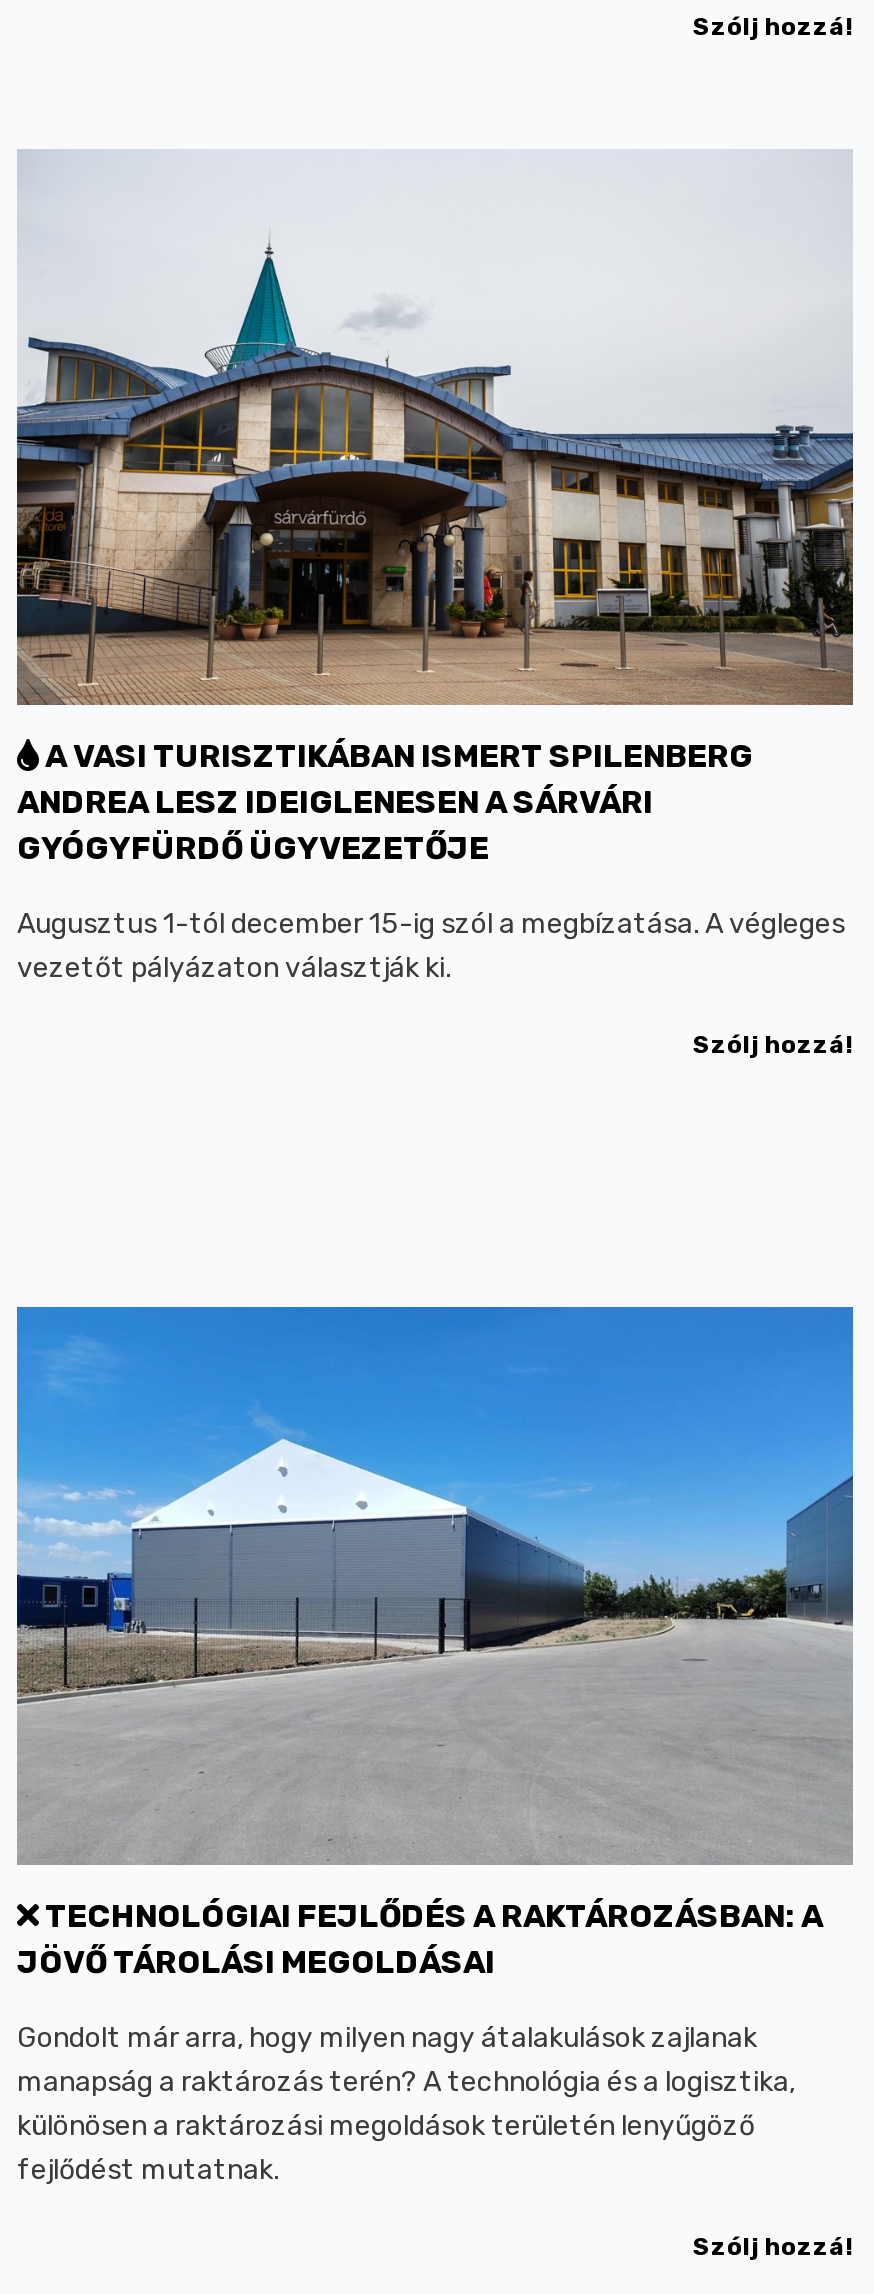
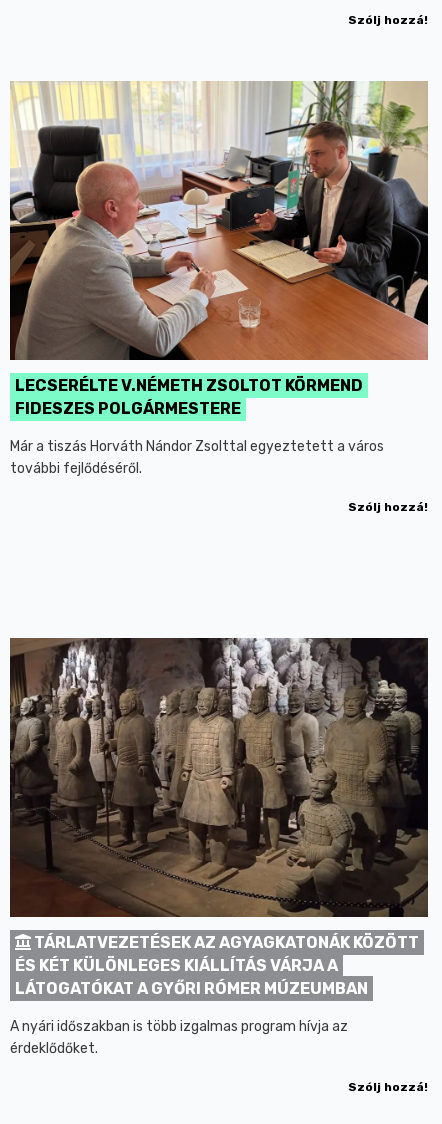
[15,150,855,868] [image] | A VASI TURISZTIKÁBAN ISMERT SPILENBERG | ANDREA LESZ IDEIGLENESEN A SÁRVÁRI | GYÓGYFÜRDŐ ÜGYVEZETŐJE -> [9,80,429,418] [image] | LECSERÉLTE V.NÉMETH ZSOLTOT KÖRMEND | FIDESZES POLGÁRMESTERE
[17,908,845,986] Augusztus 1-tól december 15-ig szól a megbízatása. A végleges | vezetőt pályázaton választják ki. -> [10,438,384,477] Már a tiszás Horváth Nándor Zsolttal egyeztetett a város | további fejlődéséről.
[15,1304,855,1981] [image] | TECHNOLÓGIAI FEJLŐDÉS A RAKTÁROZÁSBAN: A | JÖVŐ TÁROLÁSI MEGOLDÁSAI -> [9,637,429,998] [image] | TÁRLATVEZETÉSEK AZ AGYAGKATONÁK KÖZÖTT | ÉS KÉT KÜLÖNLEGES KIÁLLÍTÁS VÁRJA A | LÁTOGATÓKAT A GYŐRI RÓMER MÚZEUMBAN
[17,2021,795,2187] Gondolt már arra, hogy milyen nagy átalakulások zajlanak | manapság a raktározás terén? A technológia és a logisztika, | különösen a raktározási megoldások területén lenyűgöző | fejlődést mutatnak. -> [10,1018,348,1057] A nyári időszakban is több izgalmas program hívja az | érdeklődőket.

